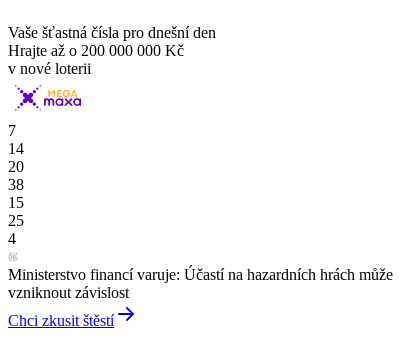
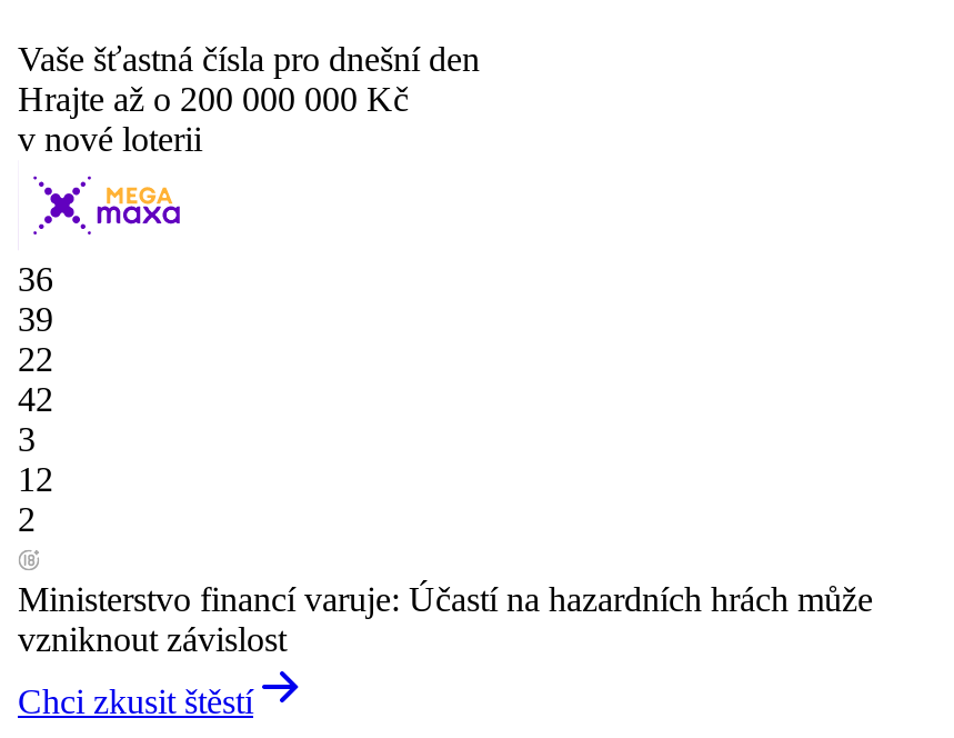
[8,122,16,139] 7 -> [18,259,53,297] 36
[8,140,24,157] 14 -> [18,299,53,337] 39
[8,158,24,175] 20 -> [18,339,53,377] 22
[8,176,24,193] 38 -> [18,379,53,417] 42
[8,194,24,211] 15 -> [18,419,36,457] 3
[8,212,24,229] 25 -> [18,459,53,497] 12
[8,230,16,247] 4 -> [18,499,36,537] 2

